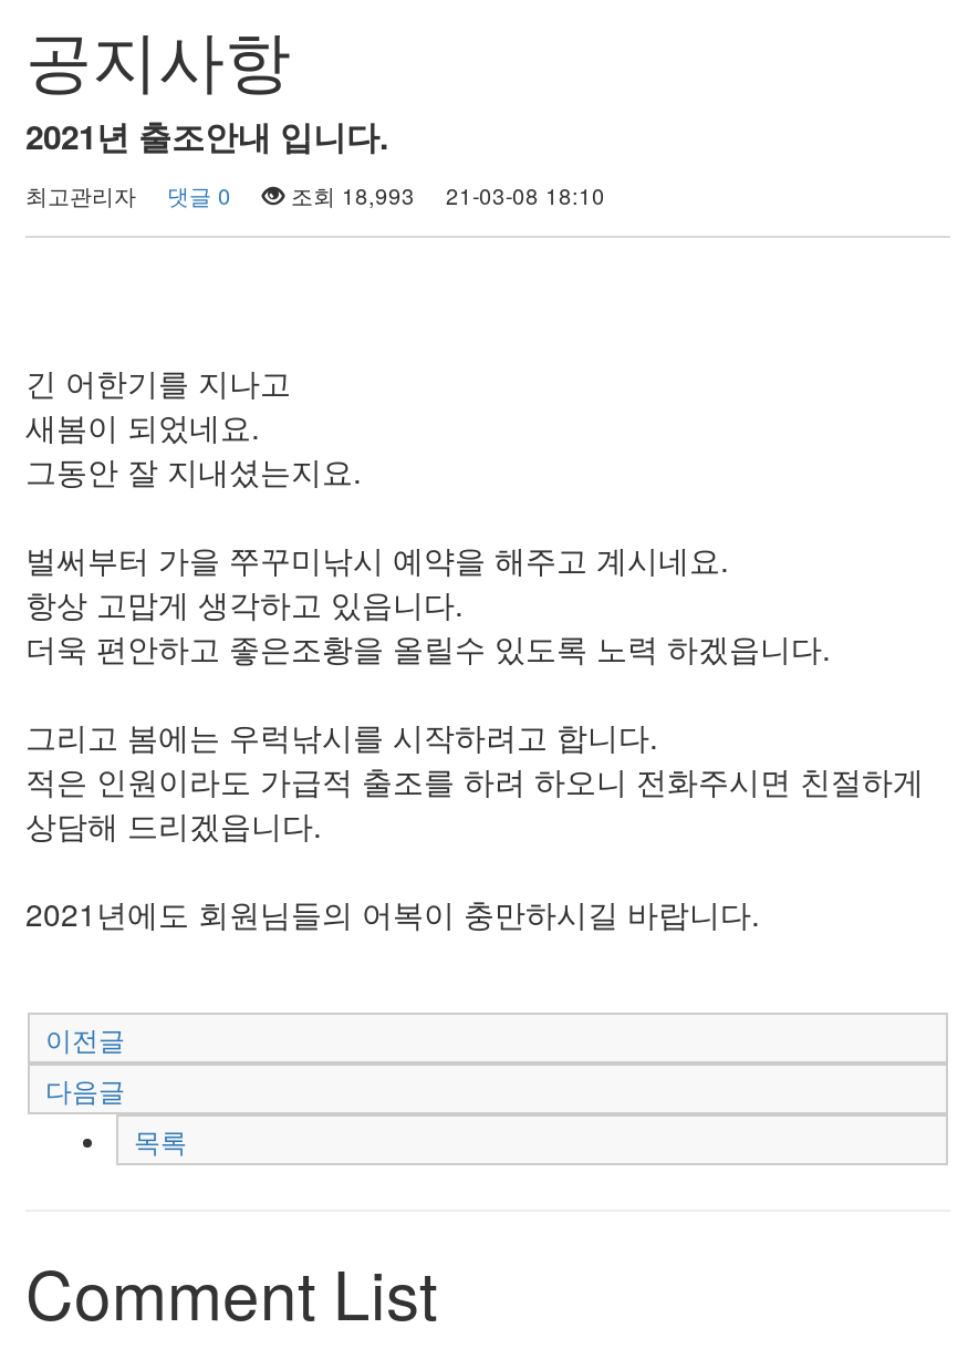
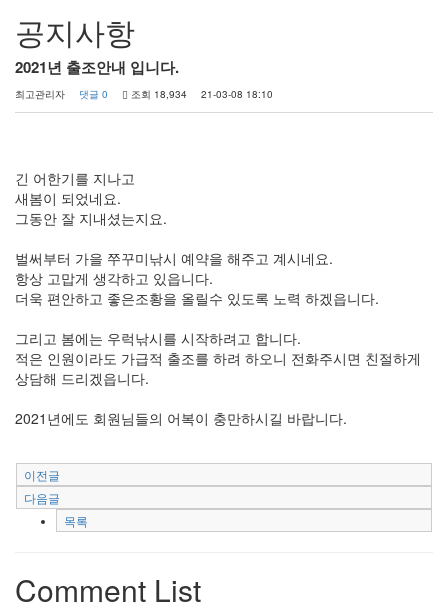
[25,180,605,211] 최고관리자 댓글 0 조회 18,993 21-03-08 18:10 -> [15,87,273,101] 최고관리자 댓글 0 조회 18,934 21-03-08 18:10

